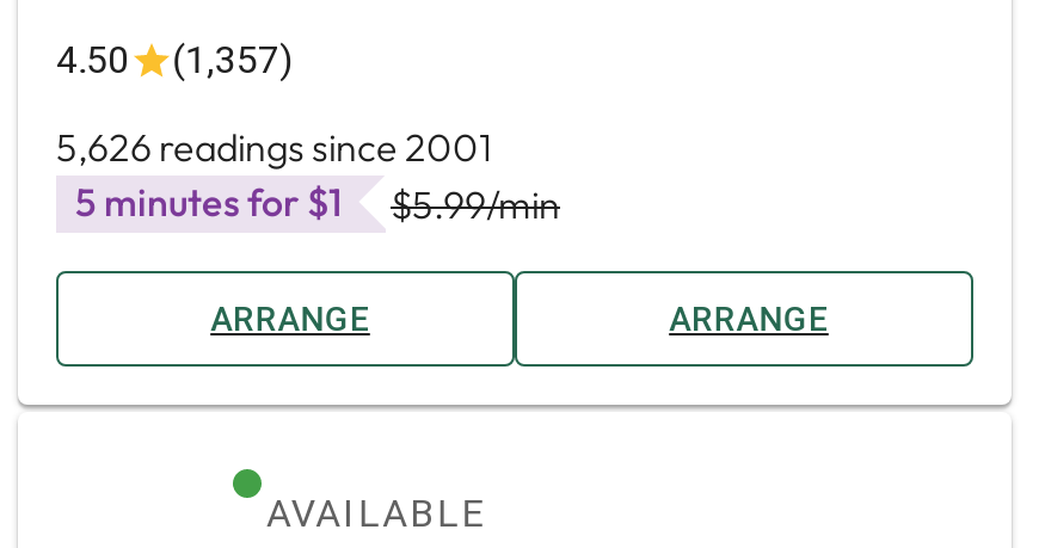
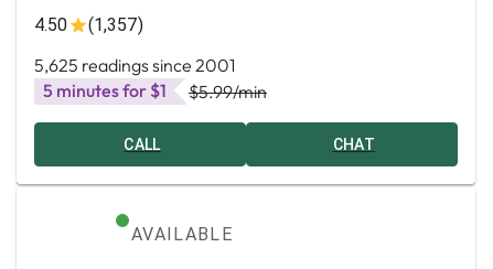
[56,123,491,171] 5,626 readings since 2001 -> [34,54,235,76] 5,625 readings since 2001
[210,300,829,338] ARRANGE | ARRANGE -> [124,136,375,153] CALL | CHAT

